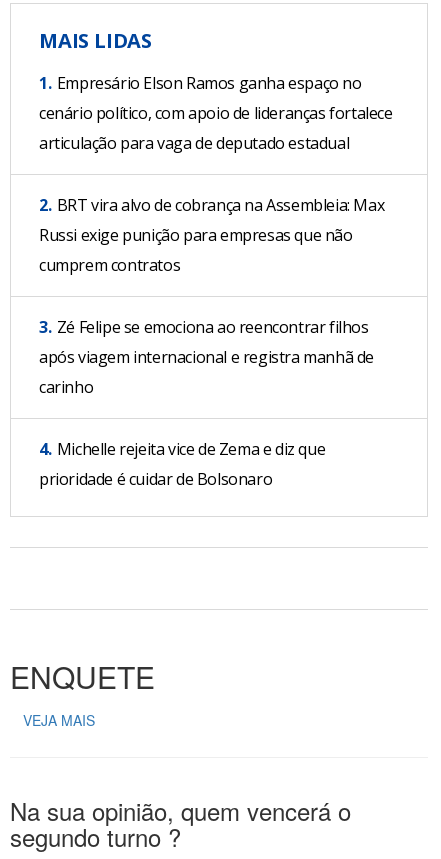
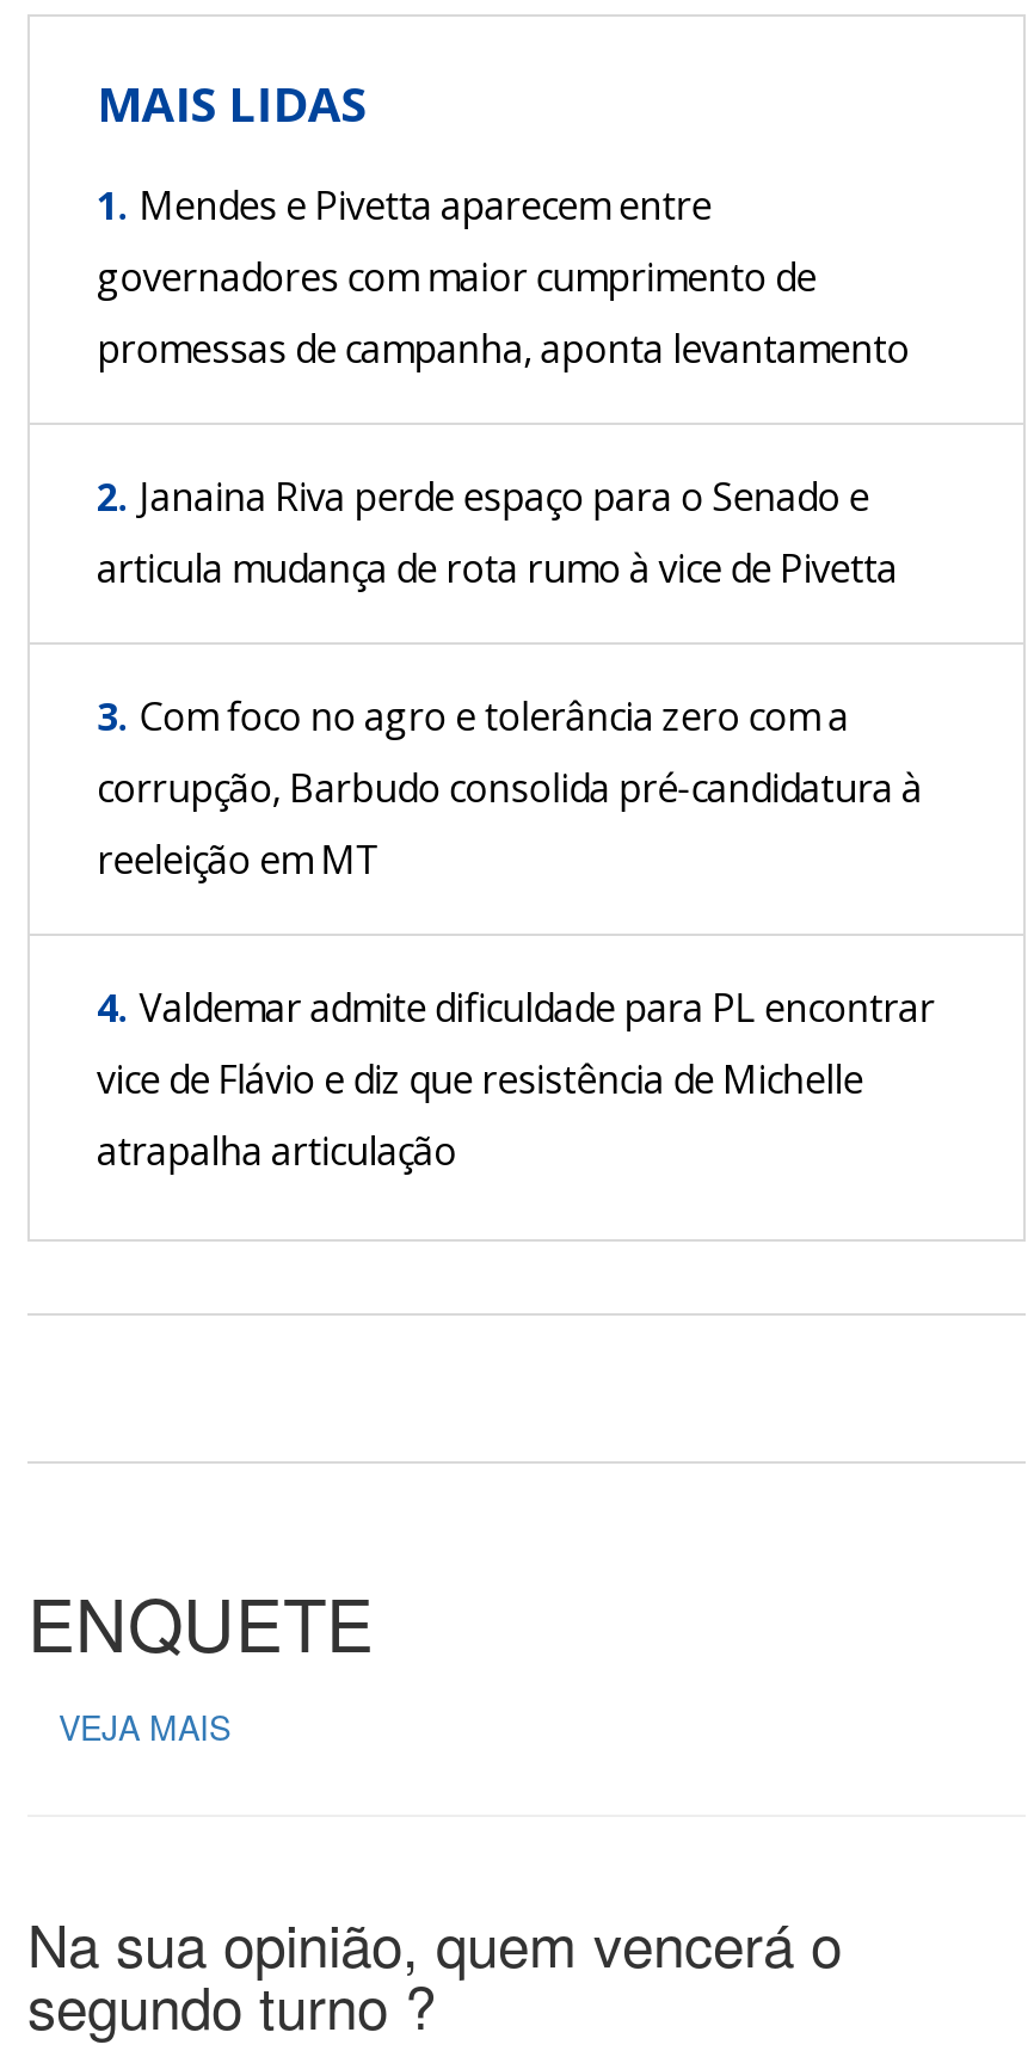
[39,72,393,154] 1. Empresário Elson Ramos ganha espaço no | cenário político, com apoio de lideranças fortalece | articulação para vaga de deputado estadual -> [97,179,909,375] 1. Mendes e Pivetta aparecem entre | governadores com maior cumprimento de | promessas de campanha, aponta levantamento
[39,194,384,276] 2. BRT vira alvo de cobrança na Assembleia: Max | Russi exige punição para empresas que não | cumprem contratos -> [97,470,897,594] 2. Janaina Riva perde espaço para o Senado e | articula mudança de rota rumo à vice de Pivetta
[39,316,374,398] 3. Zé Felipe se emociona ao reencontrar filhos | após viagem internacional e registra manhã de | carinho -> [97,690,922,886] 3. Com foco no agro e tolerância zero com a | corrupção, Barbudo consolida pré-candidatura à | reeleição em MT
[39,438,325,490] 4. Michelle rejeita vice de Zema e diz que | prioridade é cuidar de Bolsonaro -> [97,981,934,1177] 4. Valdemar admite dificuldade para PL encontrar | vice de Flávio e diz que resistência de Michelle | atrapalha articulação

